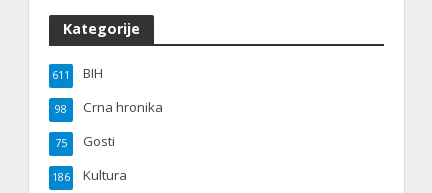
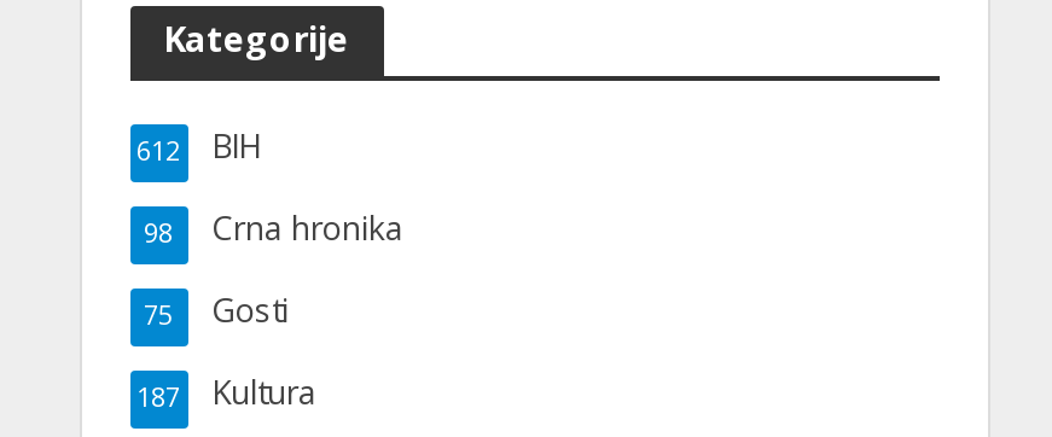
[51,64,102,82] 611 BIH -> [136,125,260,168] 612 BIH
[51,166,126,184] 186 Kultura -> [136,371,318,414] 187 Kultura

